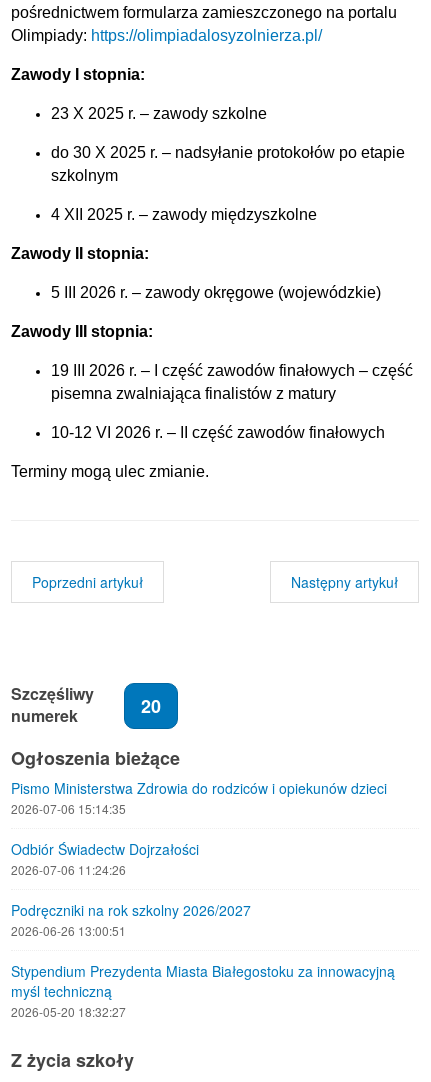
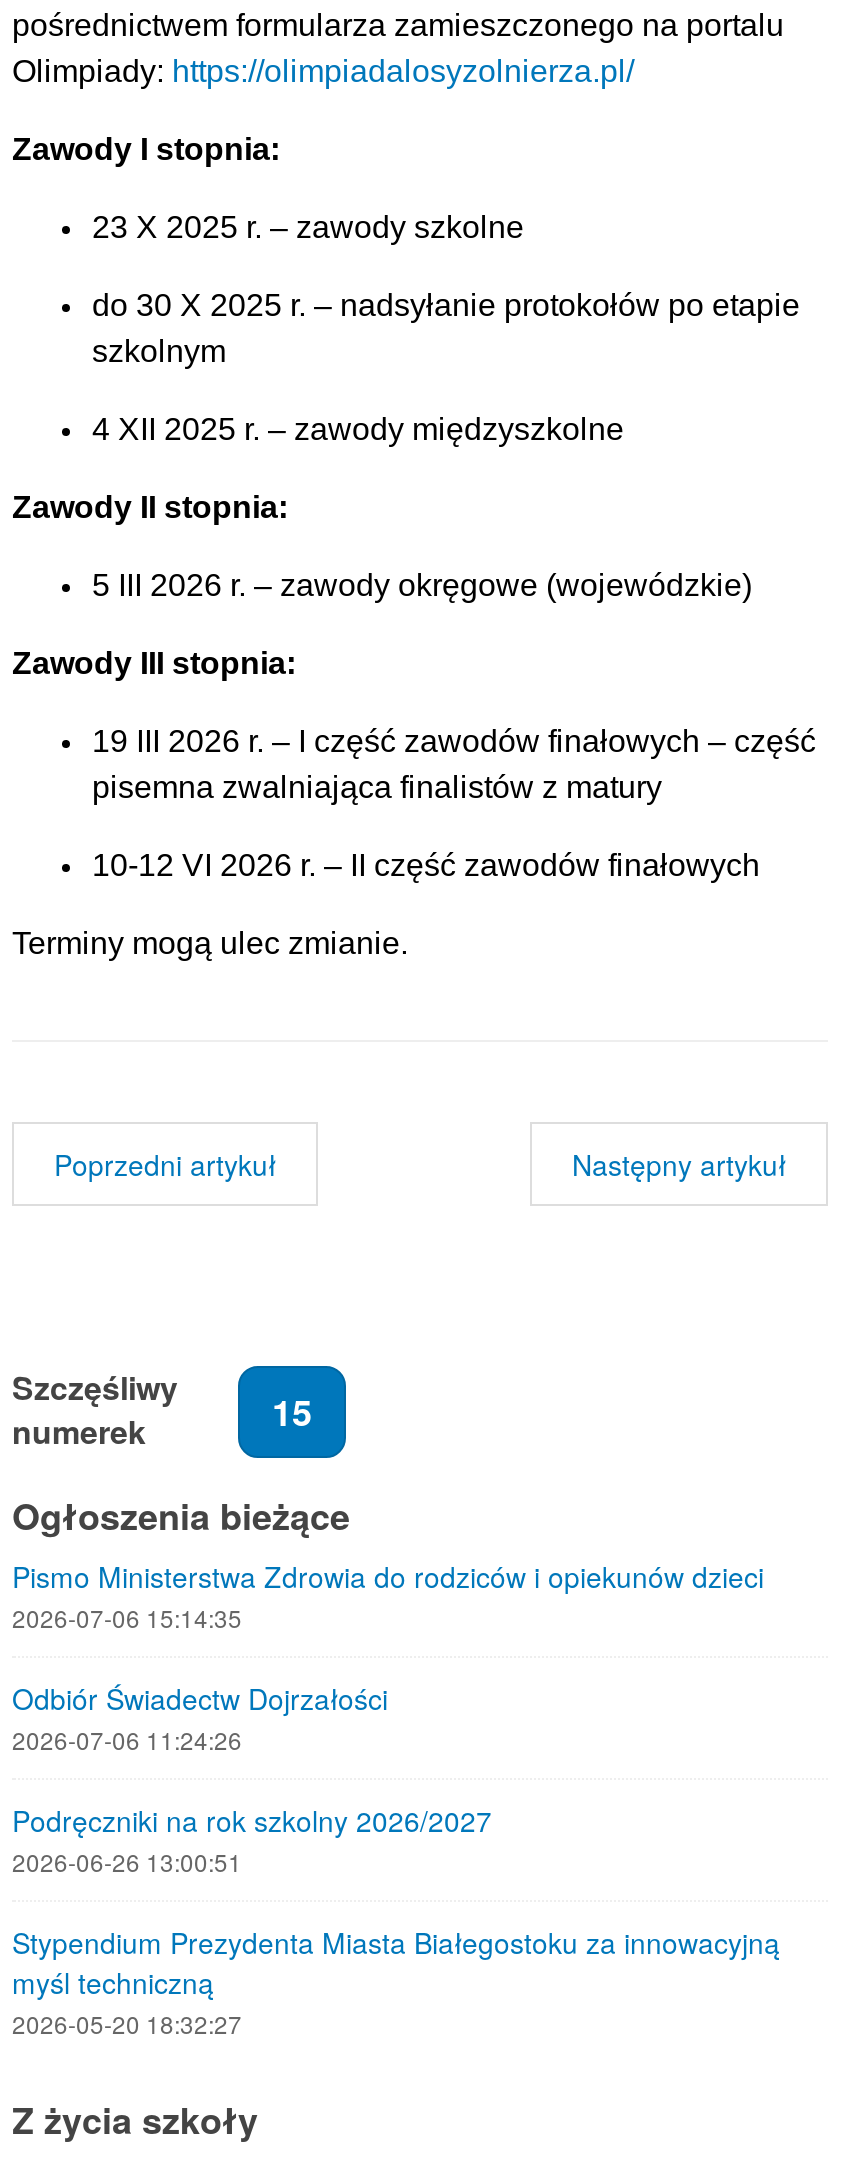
[141,693,161,719] 20 -> [272,1385,312,1437] 15

